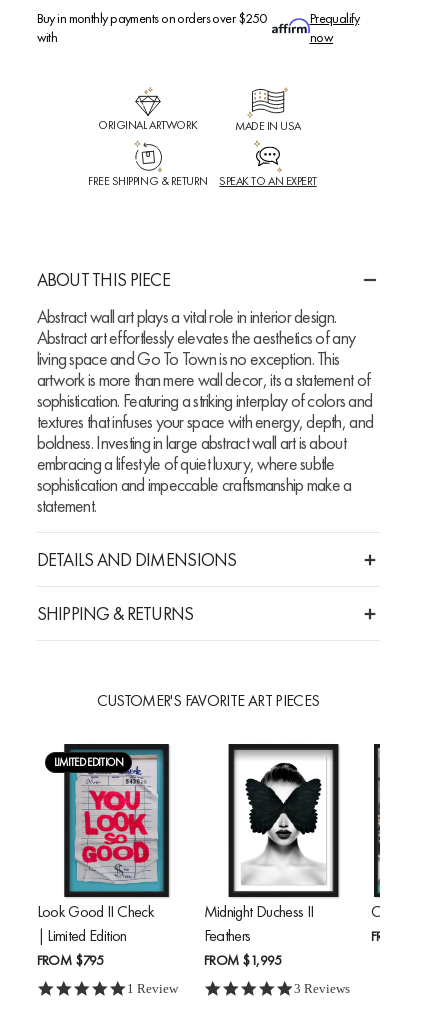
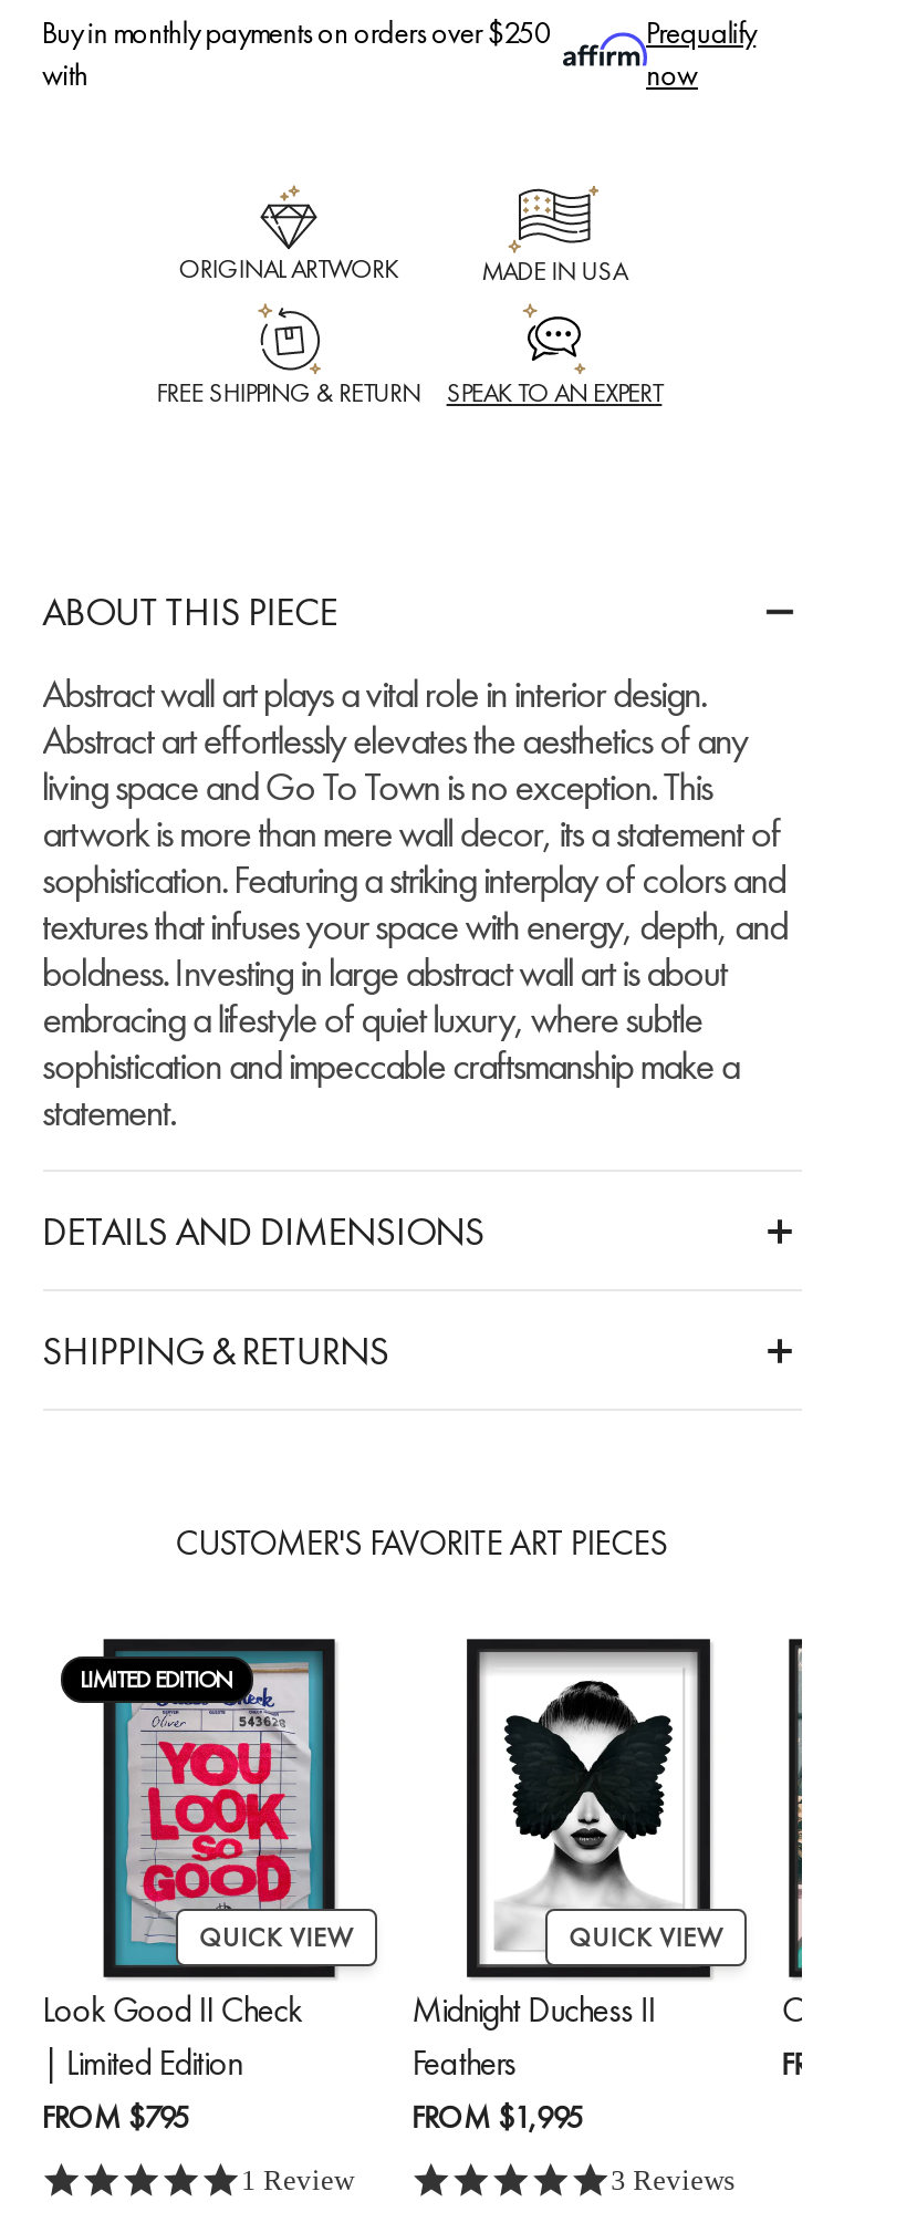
none -> [199,1919,352,1955] QUICK VIEW
none -> [569,1919,722,1955] QUICK VIEW

